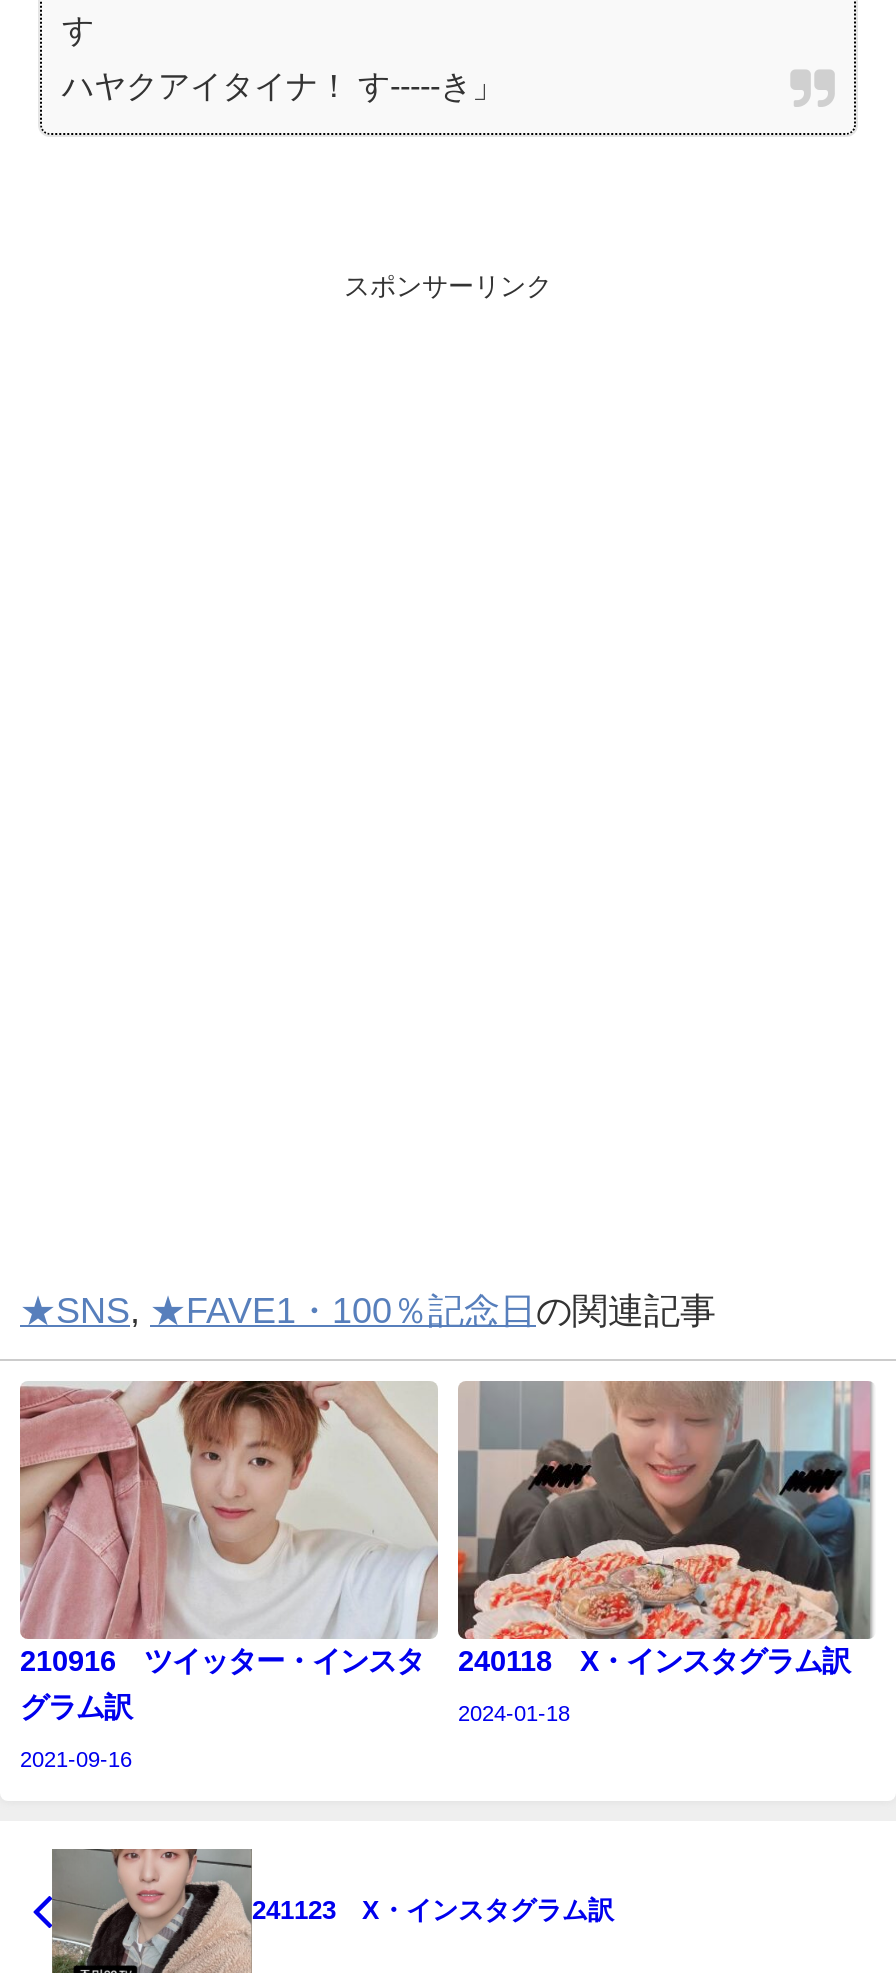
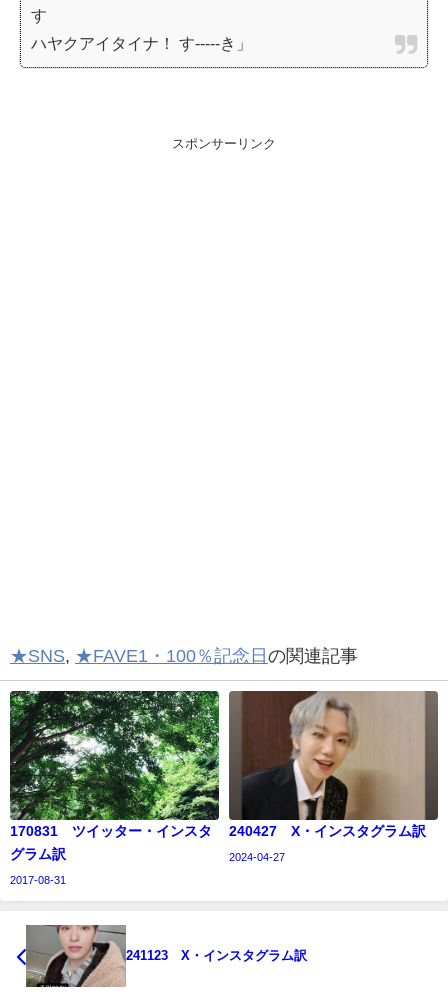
[18,1378,438,1676] [image] | 210916 ツイッター・インスタ -> [9,690,220,838] [image] | 170831 ツイッター・インスタ
[456,1380,876,1676] [image] | 240118 X・インスタグラム訳 -> [228,691,439,838] [image] | 240427 X・インスタグラム訳
[458,1702,570,1726] 2024-01-18 -> [229,851,285,863] 2024-04-27
[20,1748,132,1772] 2021-09-16 -> [10,874,66,886] 2017-08-31

